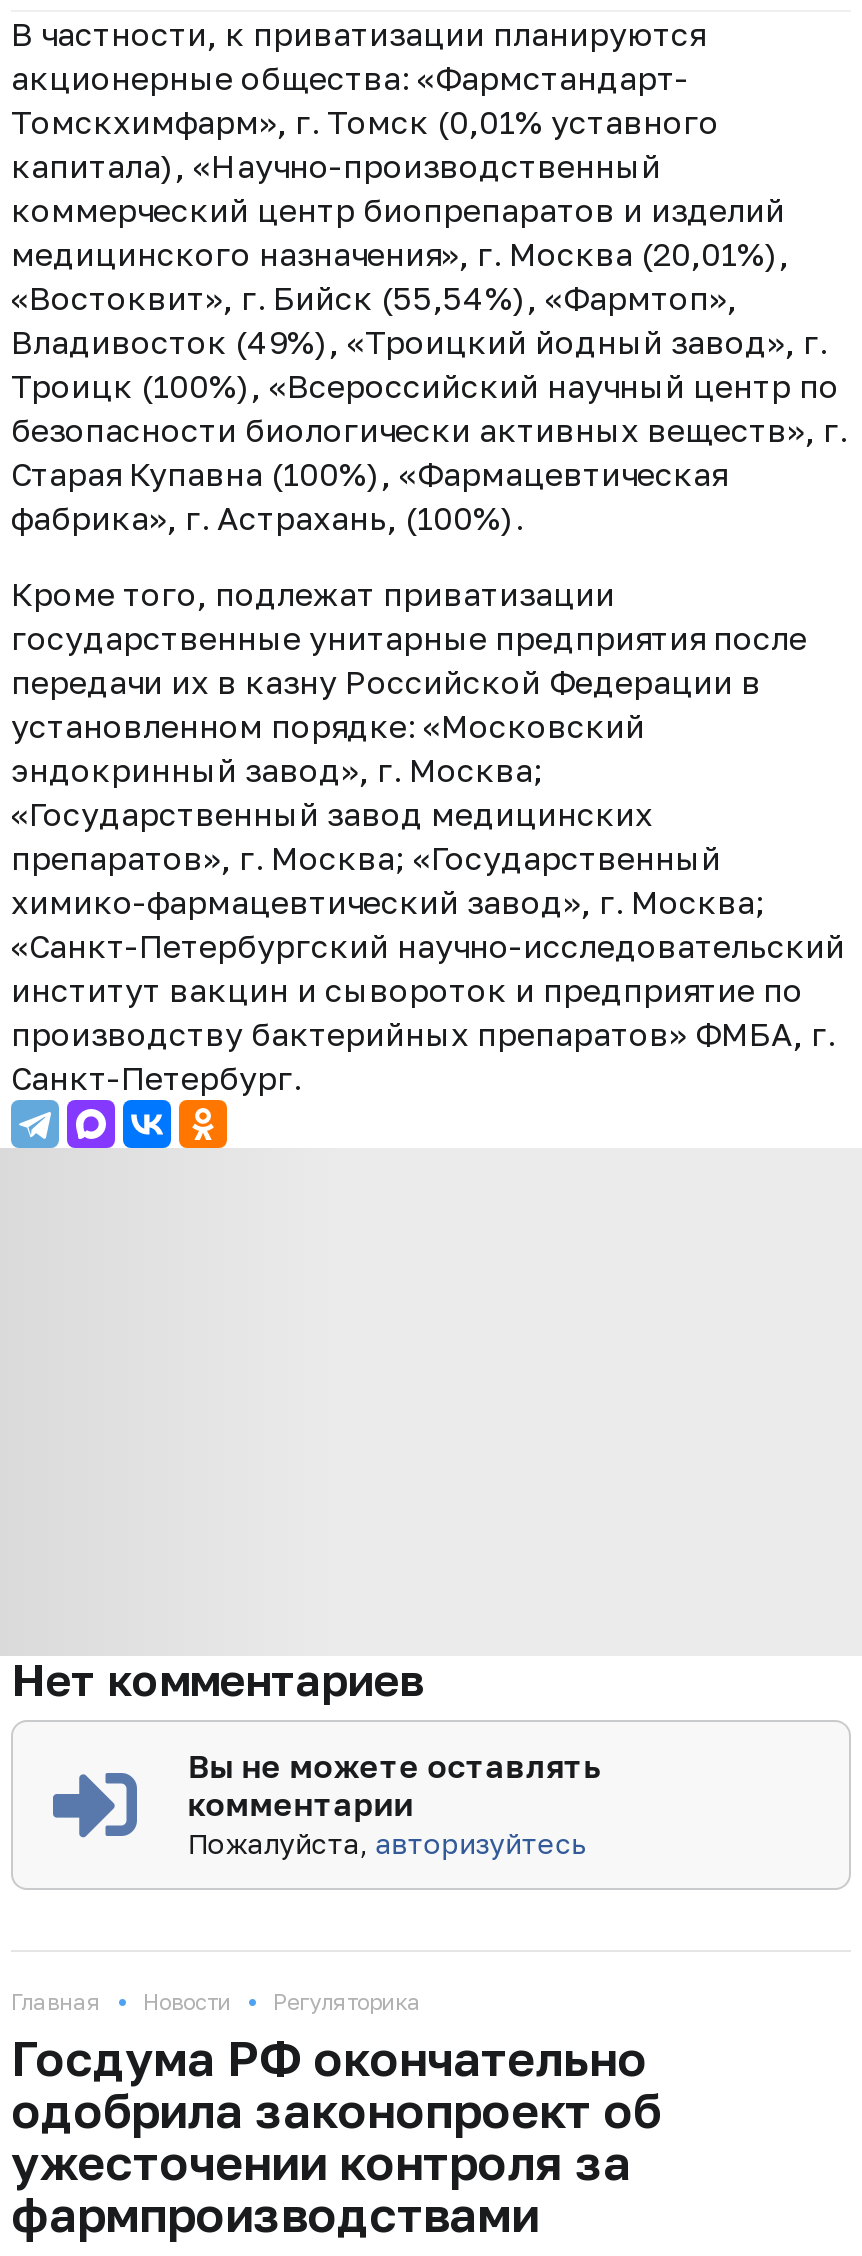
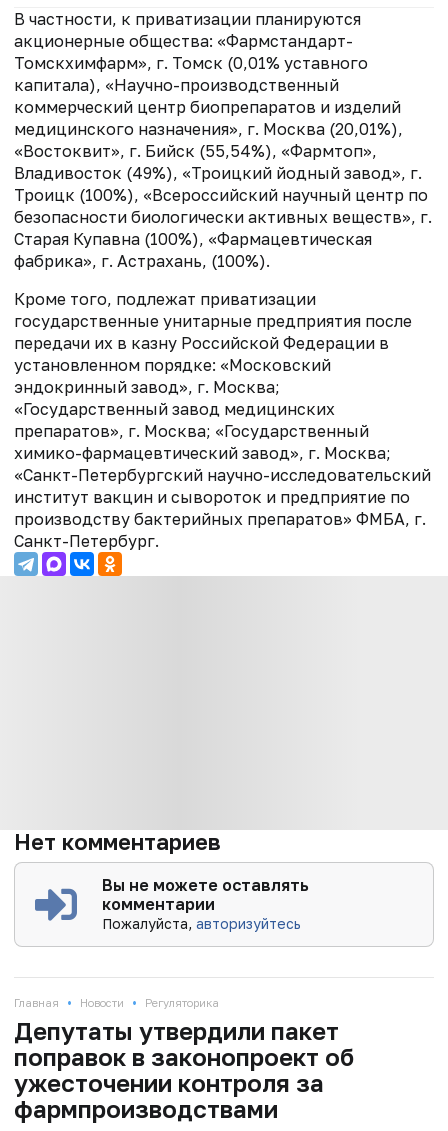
[11,2027,661,2137] Госдума РФ окончательно | одобрила законопроект об -> [14,1016,354,1071] Депутаты утвердили пакет | поправок в законопроект об

